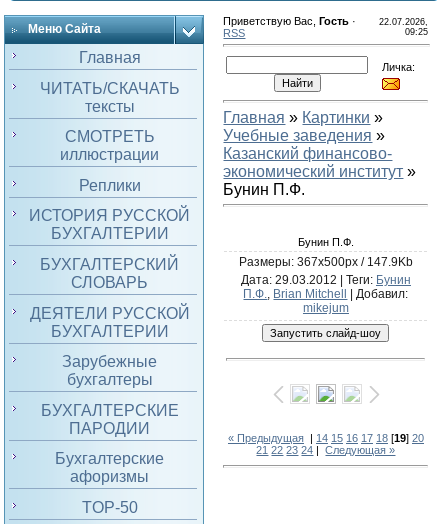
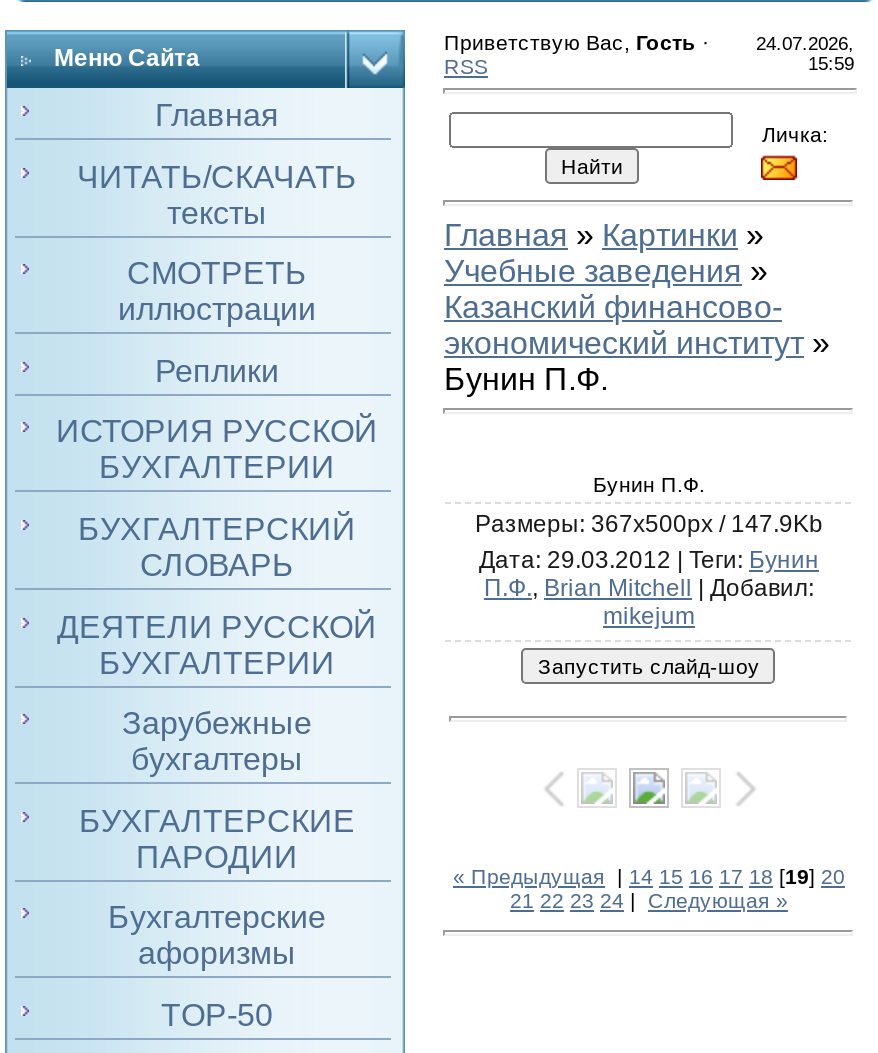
[379,17,428,27] 22.07.2026, -> [756,34,854,54] 24.07.2026,
[405,27,428,37] 09:25 -> [808,54,854,74] 15:59

